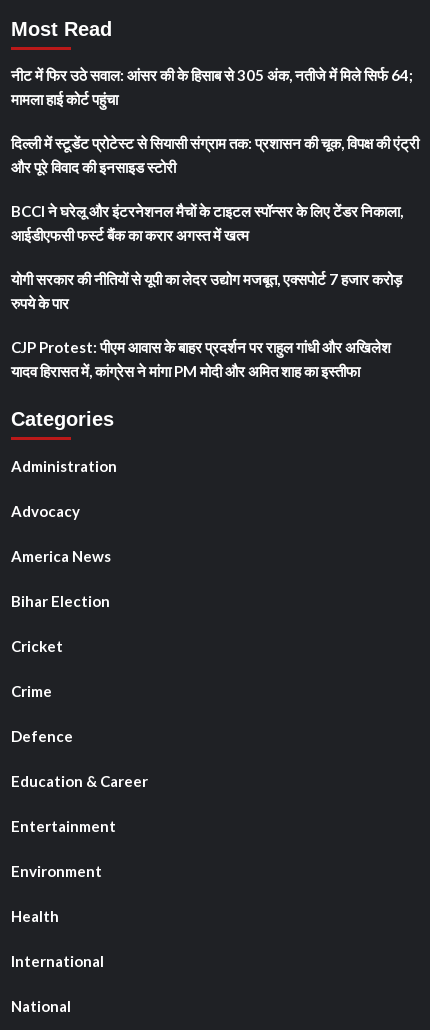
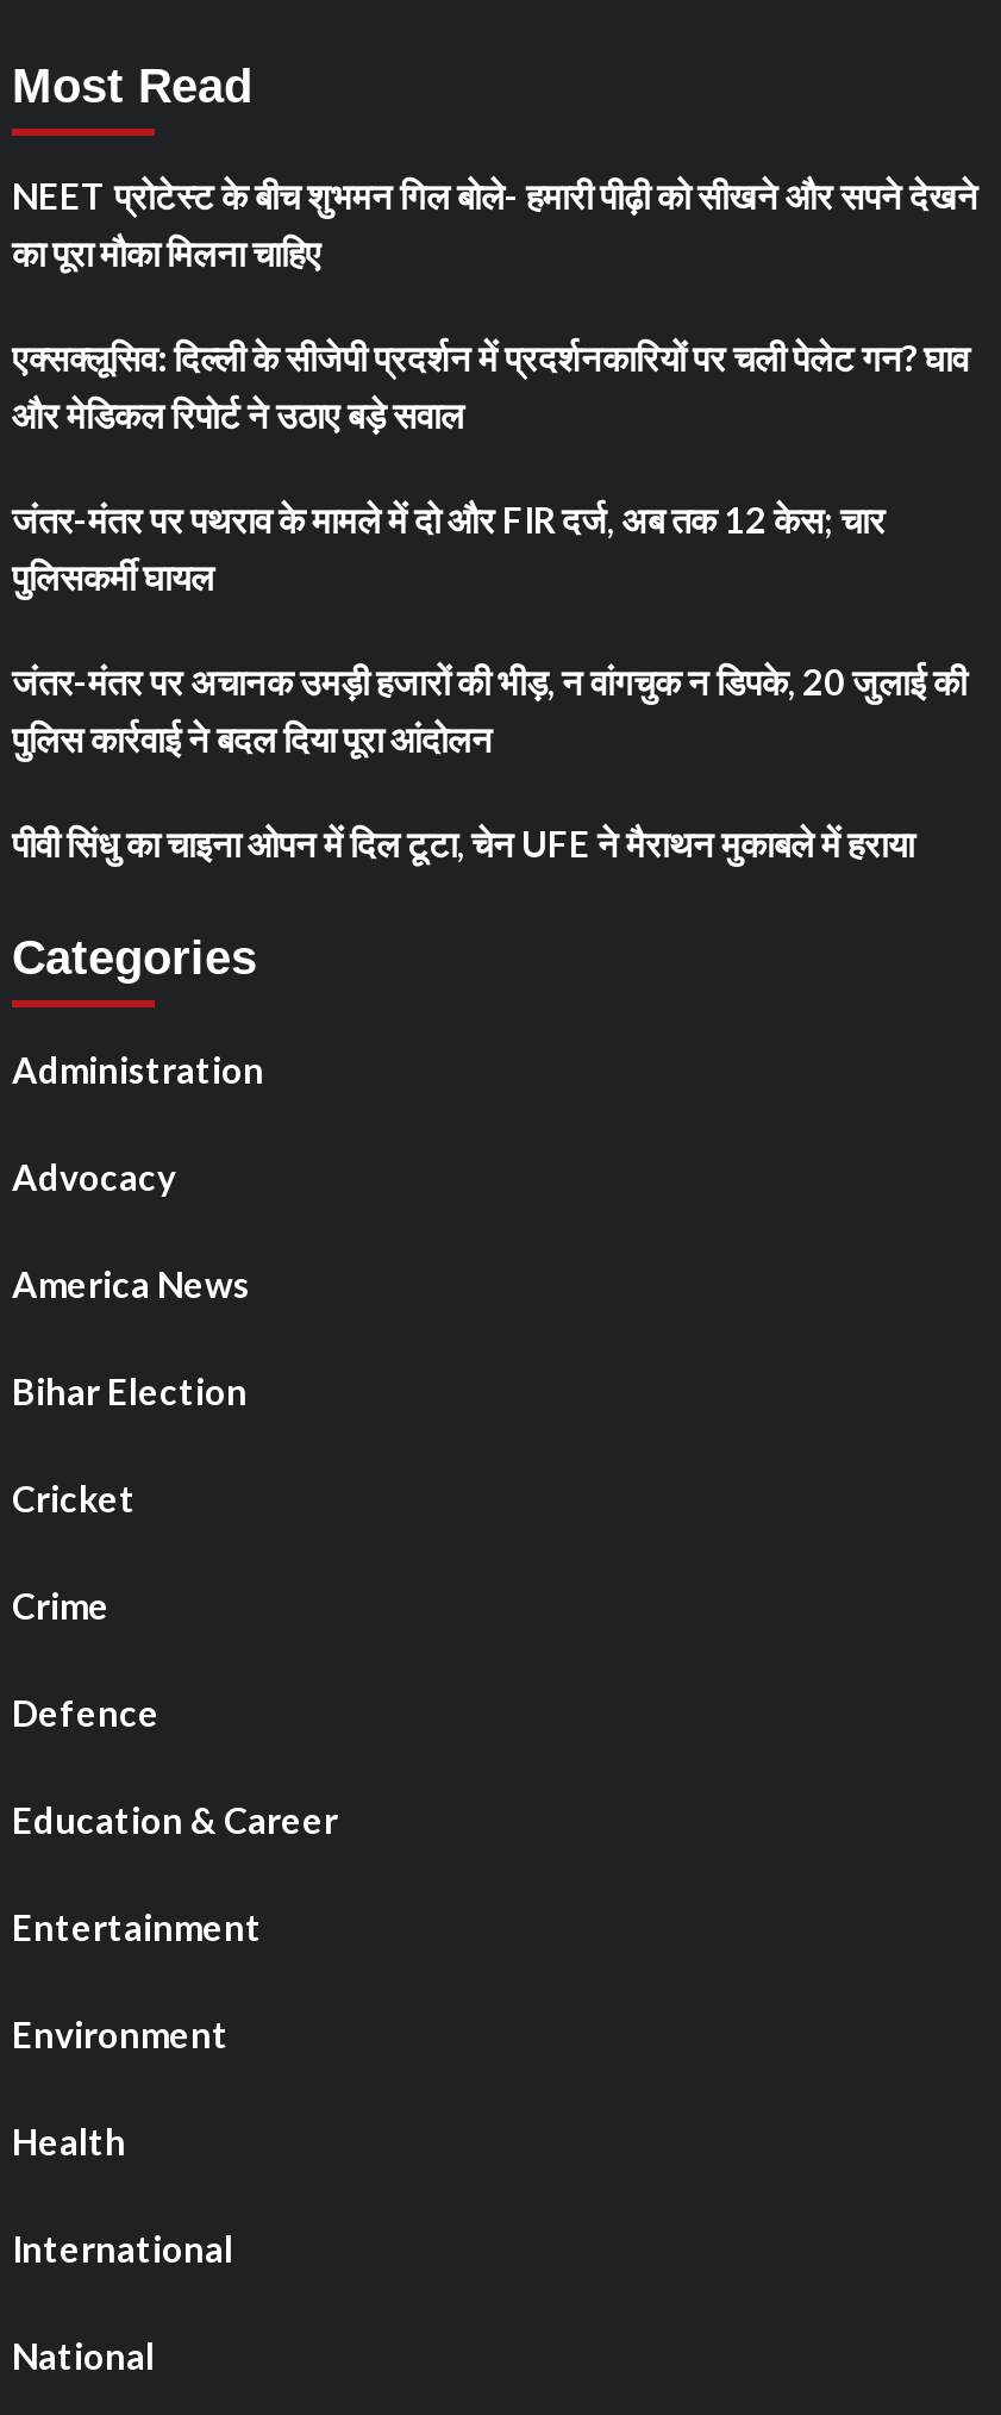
[11,66,413,108] नीट में फिर उठे सवाल: आंसर की के हिसाब से 305 अंक, नतीजे में मिले सिर्फ 64; | मामला हाई कोर्ट पहुंचा -> [12,173,978,273] NEET प्रोटेस्ट के बीच शुभमन गिल बोले- हमारी पीढ़ी को सीखने और सपने देखने | का पूरा मौका मिलना चाहिए
[11,134,419,176] दिल्ली में स्टूडेंट प्रोटेस्ट से सियासी संग्राम तक: प्रशासन की चूक, विपक्ष की एंट्री | और पूरे विवाद की इनसाइड स्टोरी -> [12,335,969,435] एक्सक्लूसिव: दिल्ली के सीजेपी प्रदर्शन में प्रदर्शनकारियों पर चली पेलेट गन? घाव | और मेडिकल रिपोर्ट ने उठाए बड़े सवाल
[11,202,403,244] BCCI ने घरेलू और इंटरनेशनल मैचों के टाइटल स्पॉन्सर के लिए टेंडर निकाला, | आईडीएफसी फर्स्ट बैंक का करार अगस्त में खत्म -> [12,497,886,597] जंतर-मंतर पर पथराव के मामले में दो और FIR दर्ज, अब तक 12 केस; चार | पुलिसकर्मी घायल
[11,270,402,312] योगी सरकार की नीतियों से यूपी का लेदर उद्योग मजबूत, एक्सपोर्ट 7 हजार करोड़ | रुपये के पार -> [12,659,966,759] जंतर-मंतर पर अचानक उमड़ी हजारों की भीड़, न वांगचुक न डिपके, 20 जुलाई की | पुलिस कार्रवाई ने बदल दिया पूरा आंदोलन
[11,338,391,380] CJP Protest: पीएम आवास के बाहर प्रदर्शन पर राहुल गांधी और अखिलेश | यादव हिरासत में, कांग्रेस ने मांगा PM मोदी और अमित शाह का इस्तीफा -> [12,821,914,864] पीवी सिंधु का चाइना ओपन में दिल टूटा, चेन UFE ने मैराथन मुकाबले में हराया

